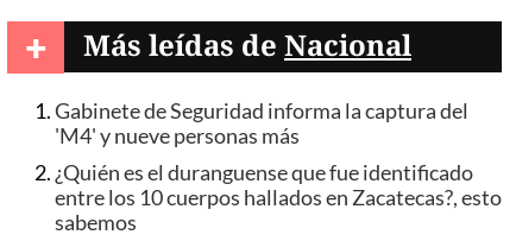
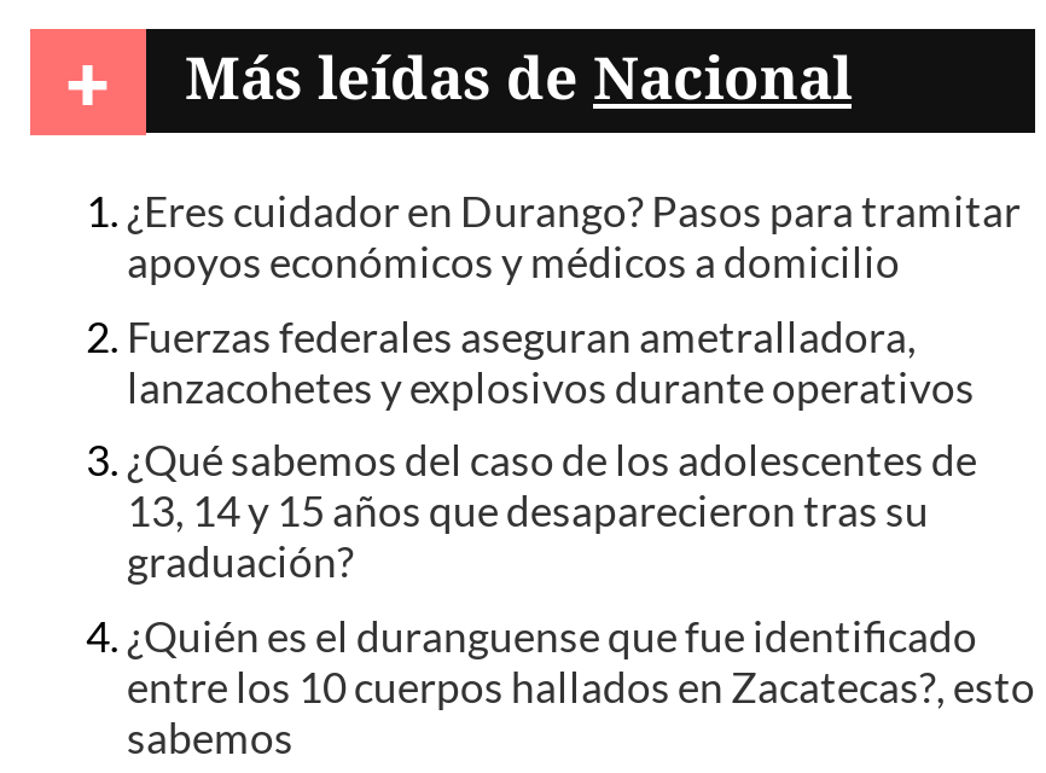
[55,99,468,149] Gabinete de Seguridad informa la captura del | 'M4' y nueve personas más -> [127,186,1021,587] ¿Eres cuidador en Durango? Pasos para tramitar | apoyos económicos y médicos a domicilio | Fuerzas federales aseguran ametralladora, | lanzacohetes y explosivos durante operativos | ¿Qué sabemos del caso de los adolescentes de | 13, 14 y 15 años que desaparecieron tras su | graduación?

